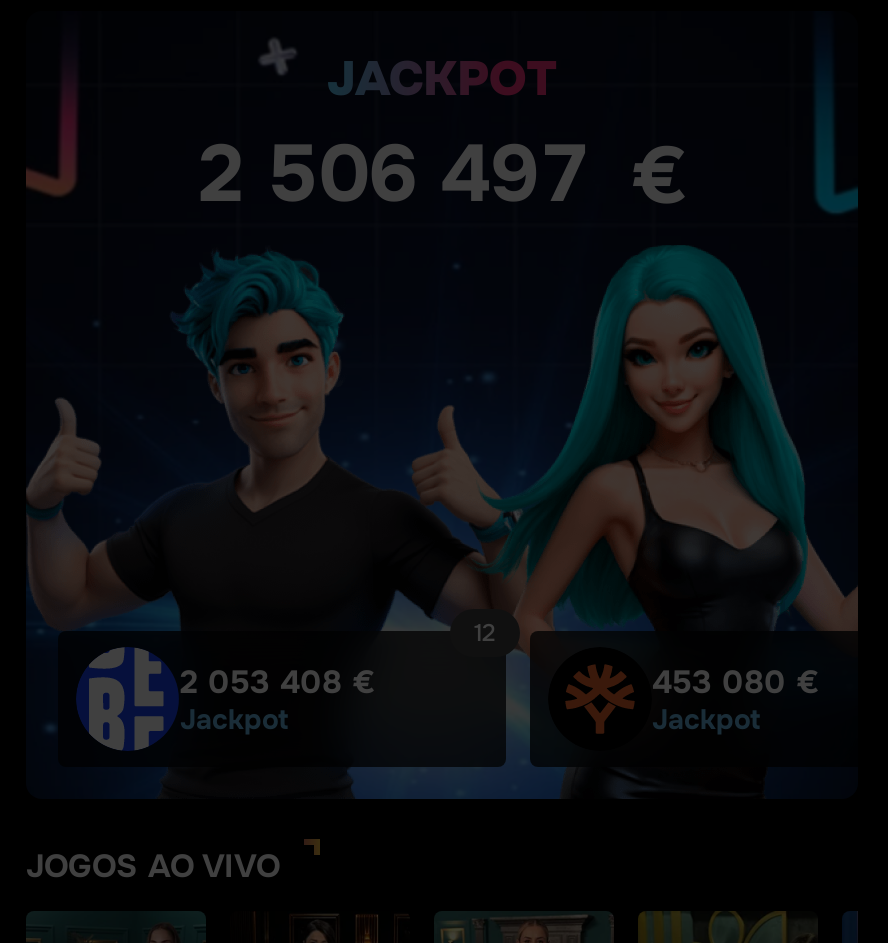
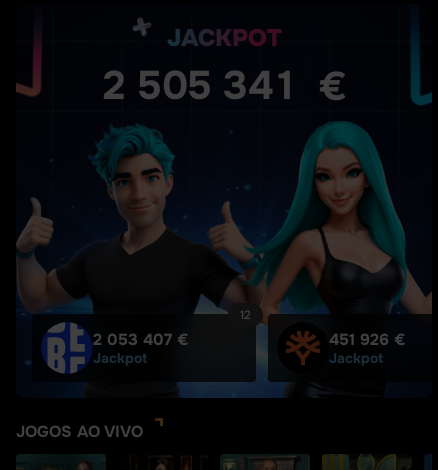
[199,123,688,227] 2 506 49 7 € -> [102,60,347,112] 2 505 34 1 €
[180,661,376,703] 2 053 408 € -> [93,329,189,350] 2 053 407 €
[652,661,820,703] 453 080 € -> [329,329,406,350] 451 926 €

